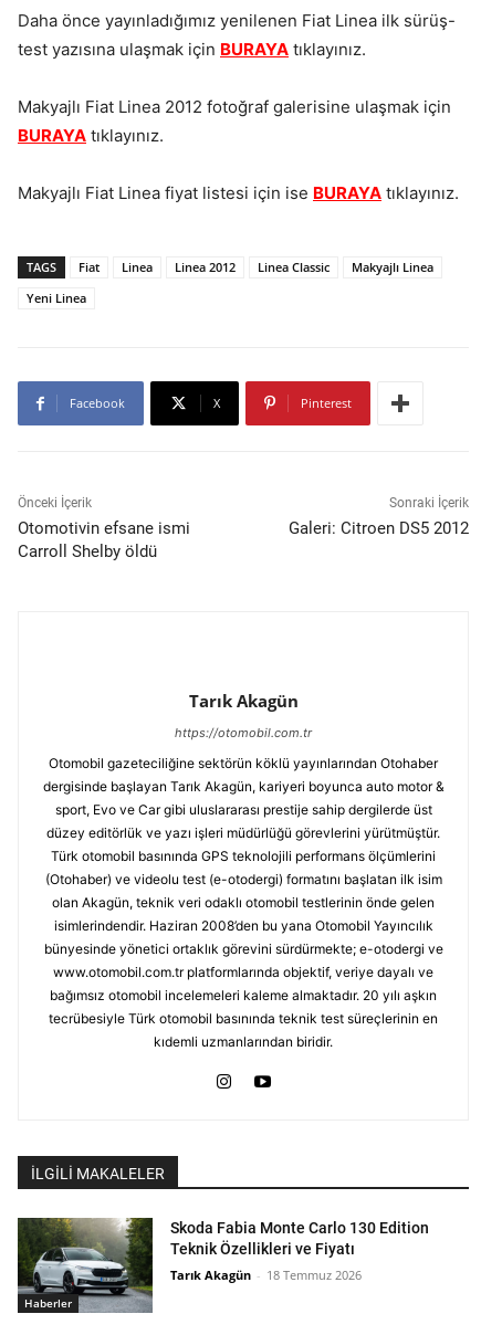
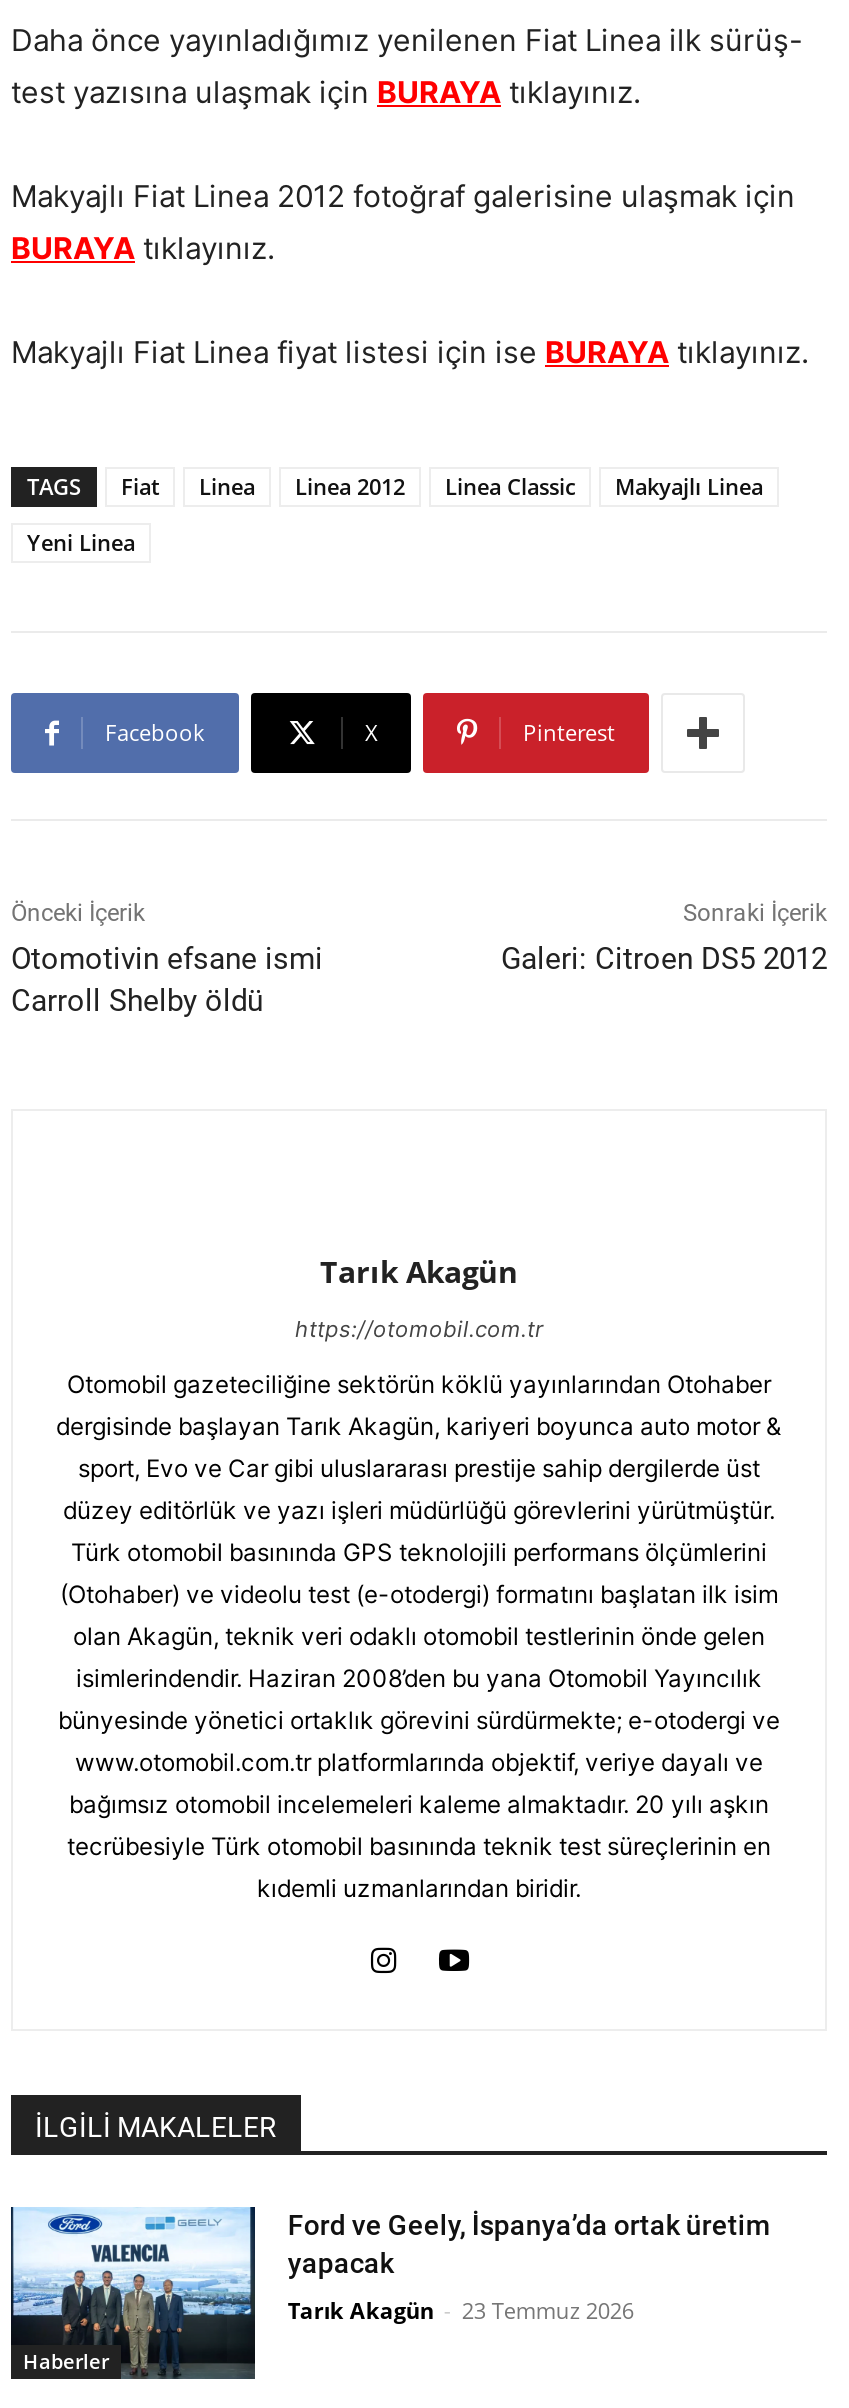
[17,1217,429,1313] [image] | Skoda Fabia Monte Carlo 130 Edition | Teknik Özellikleri ve Fiyatı -> [11,2205,770,2379] [image] | Ford ve Geely, İspanya’da ortak üretim | yapacak
[171,1267,362,1283] Tarık Akagün - 18 Temmuz 2026 -> [288,2295,634,2325] Tarık Akagün - 23 Temmuz 2026

